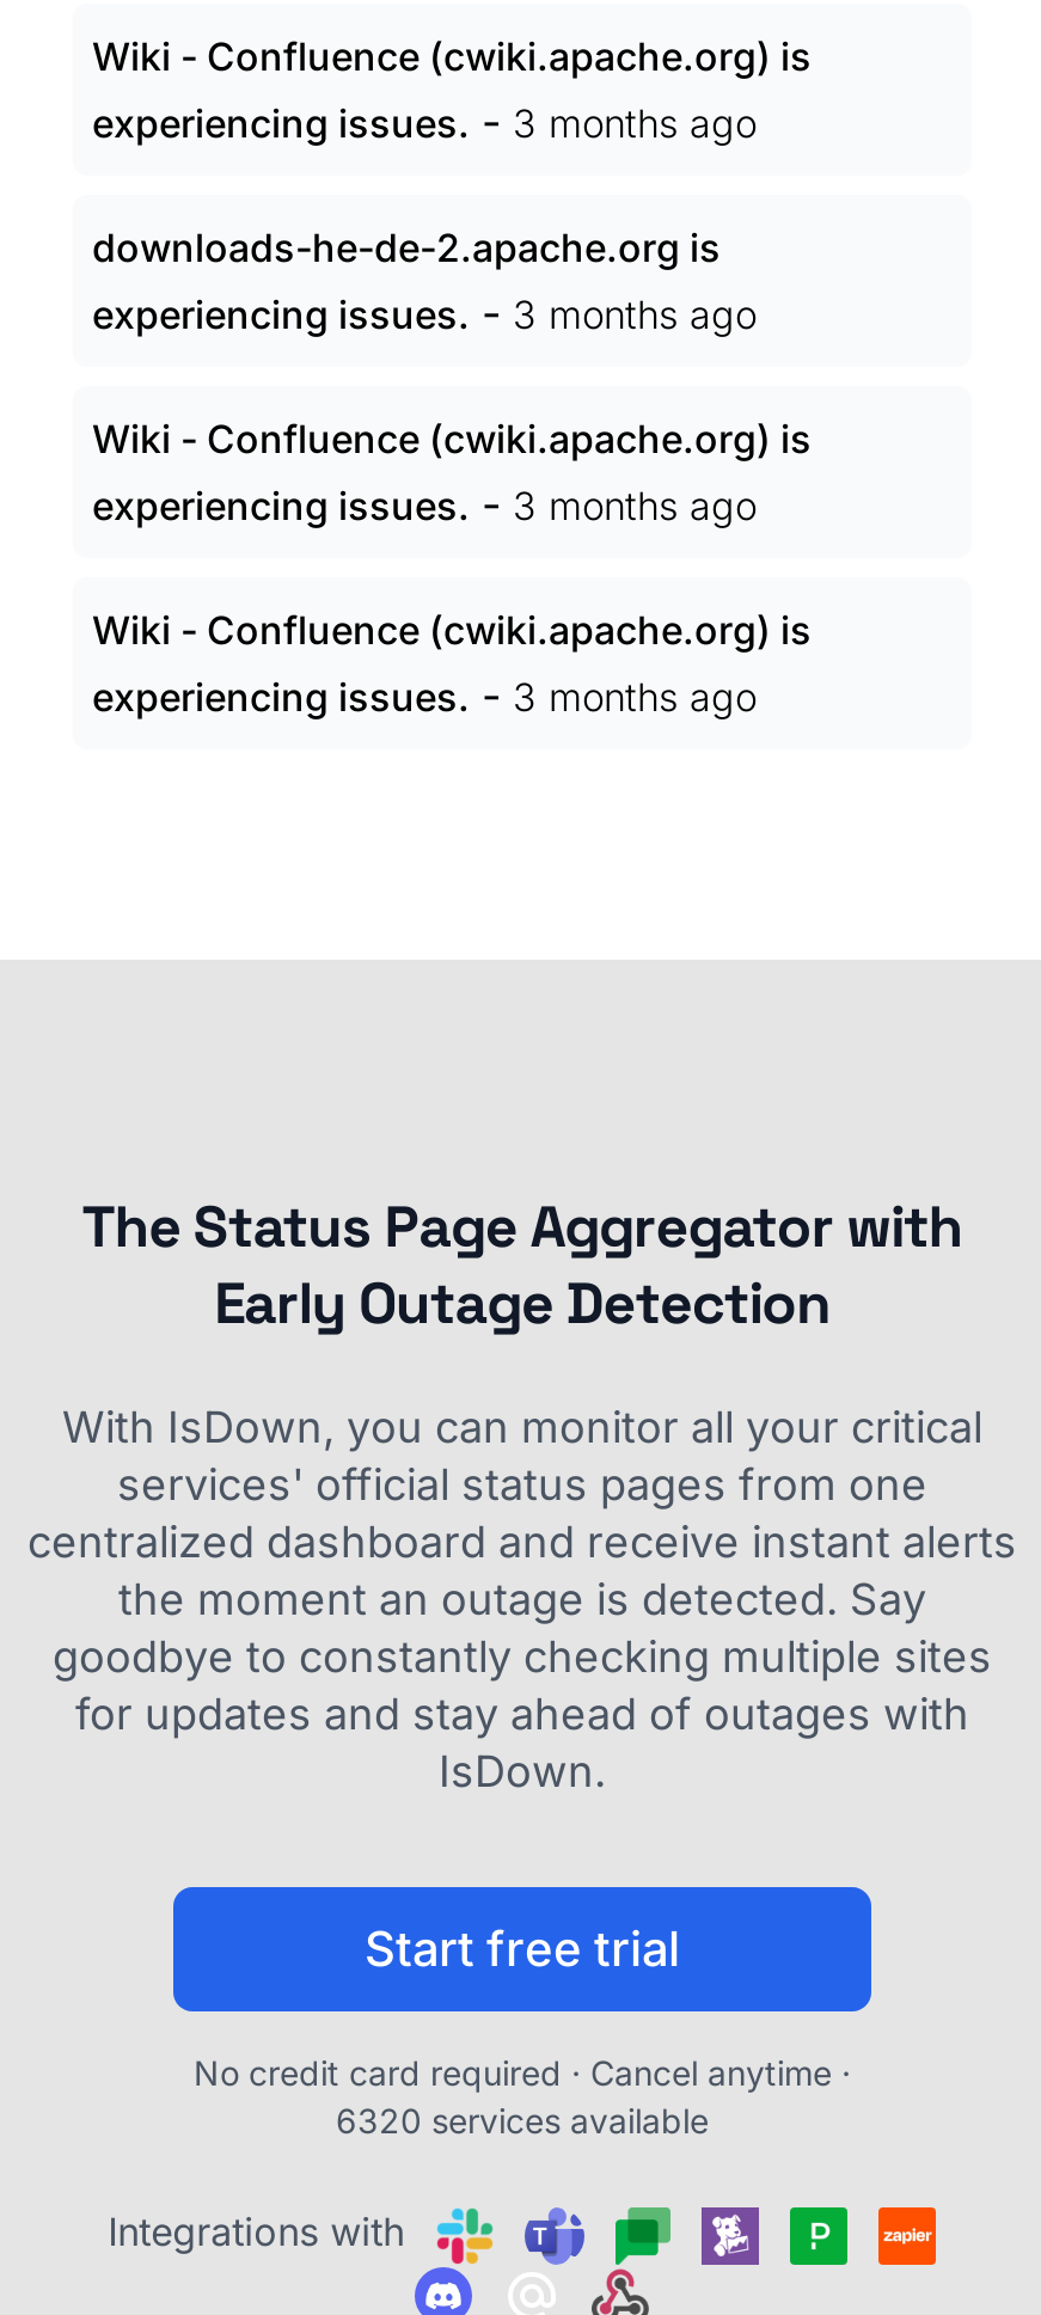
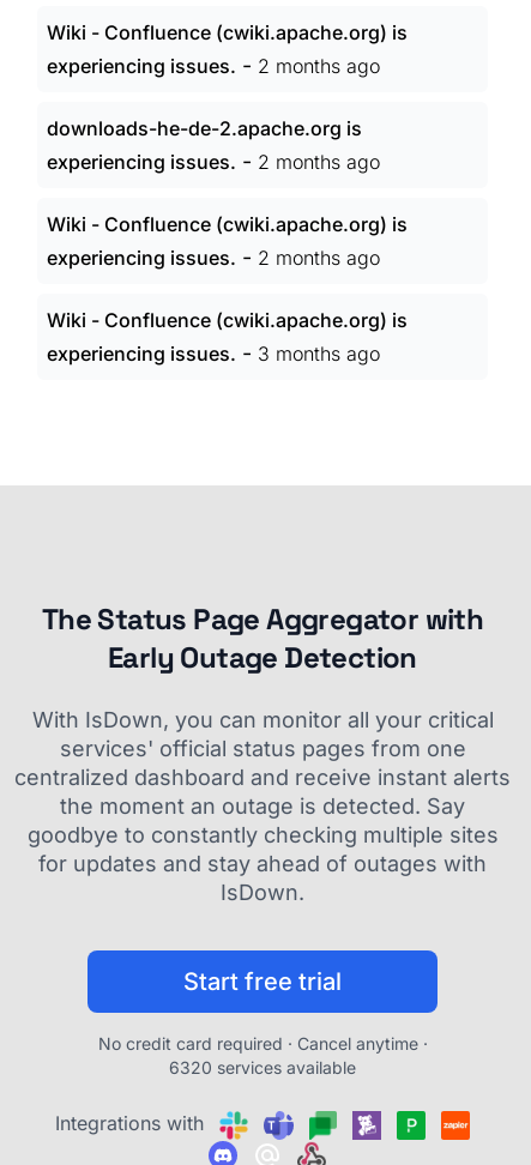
[92,97,757,147] experiencing issues. - 3 months ago -> [47,53,380,78] experiencing issues. - 2 months ago
[92,288,757,338] experiencing issues. - 3 months ago -> [47,149,380,174] experiencing issues. - 2 months ago
[92,479,757,529] experiencing issues. - 3 months ago -> [47,245,380,270] experiencing issues. - 2 months ago

